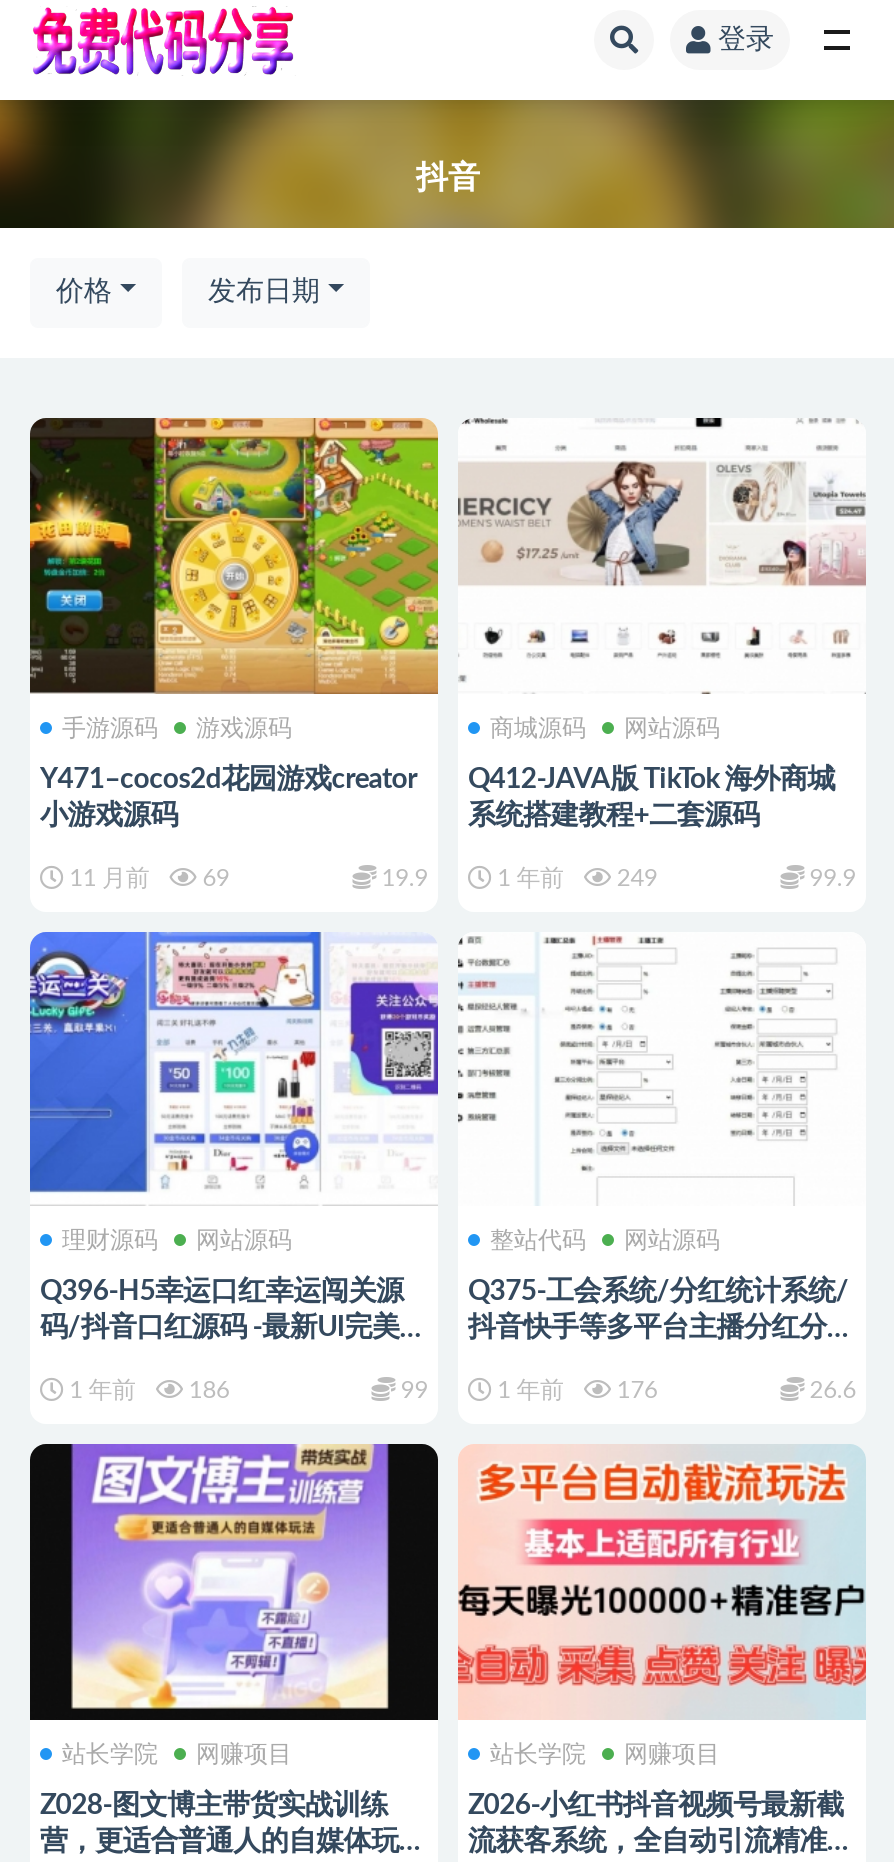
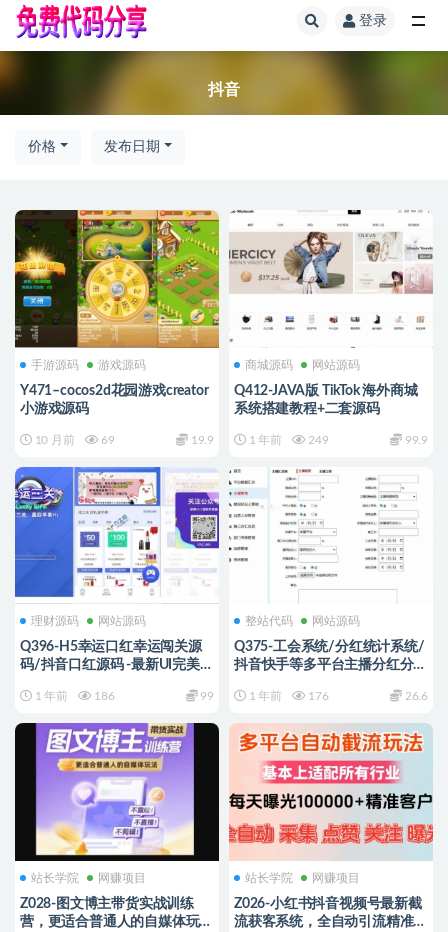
[64,865,230,889] 11 月前 69 -> [32,434,115,446] 10 月前 69

